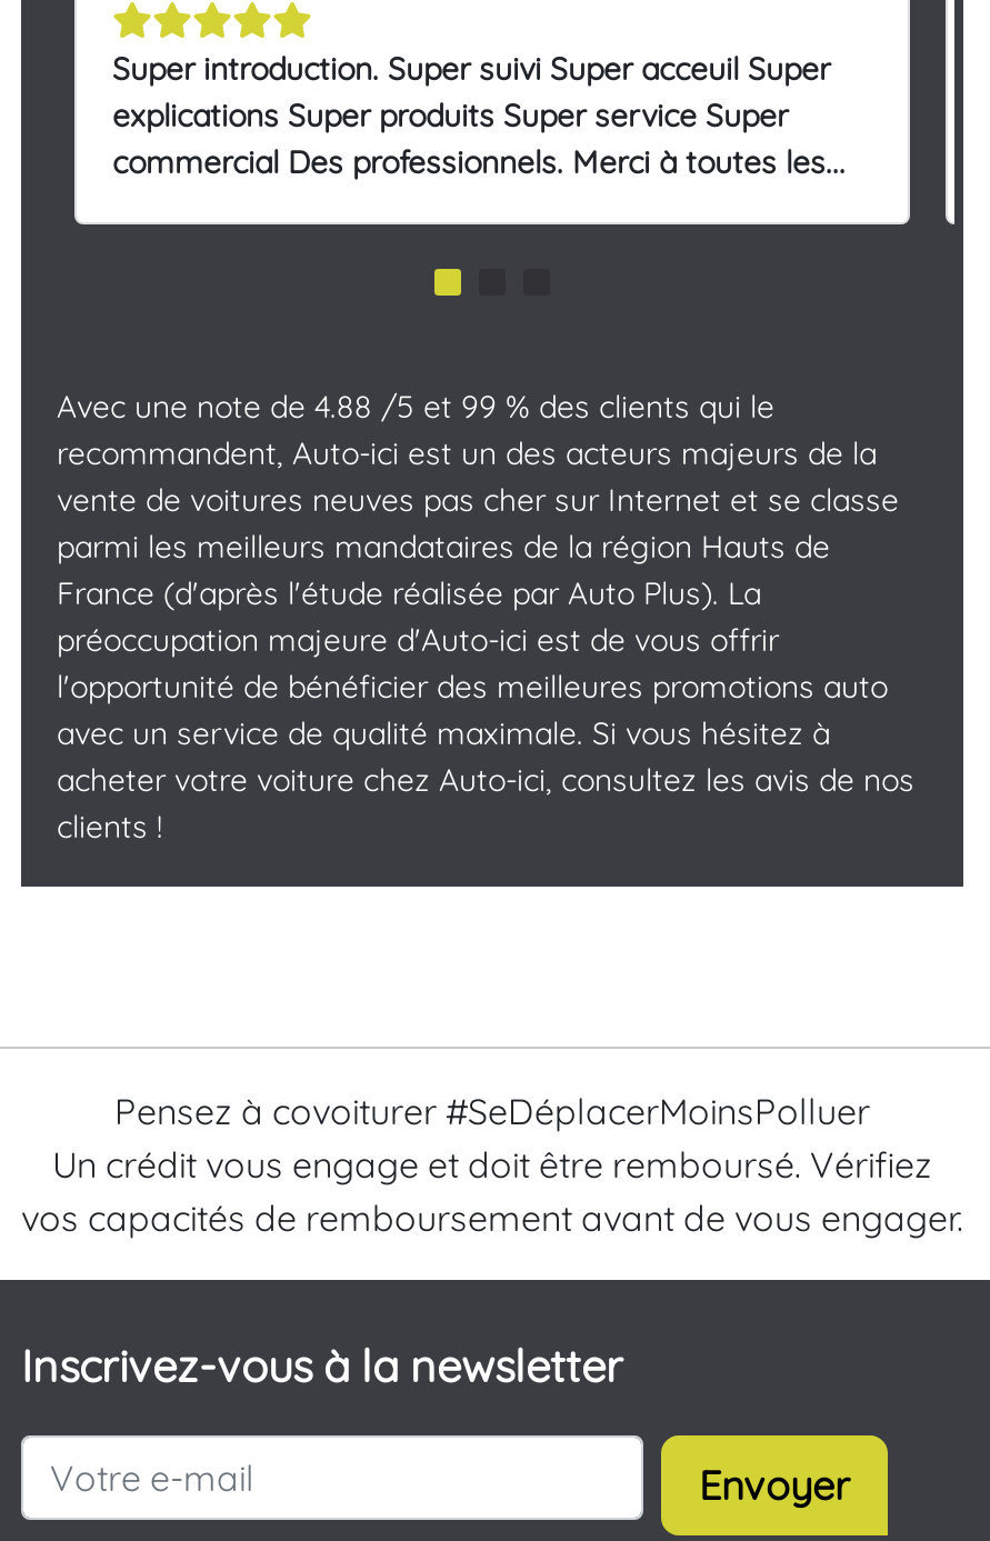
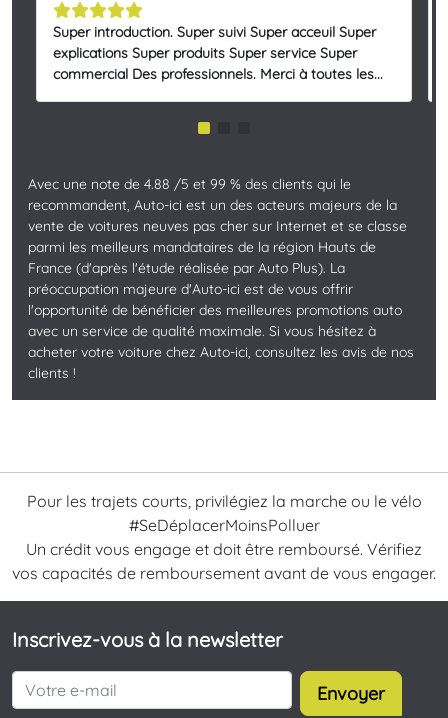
[114,1089,870,1134] Pensez à covoiturer #SeDéplacerMoinsPolluer -> [26,491,421,535] Pour les trajets courts, privilégiez la marche ou le vélo | #SeDéplacerMoinsPolluer

